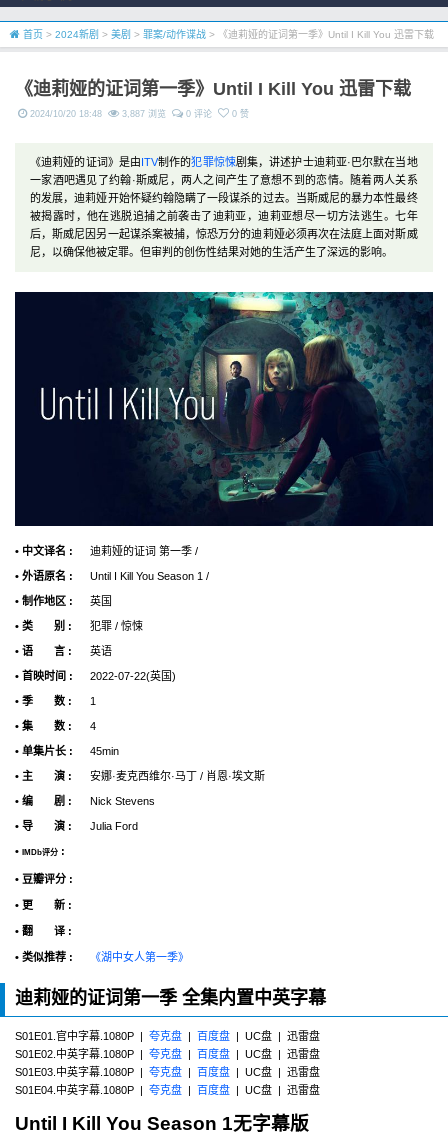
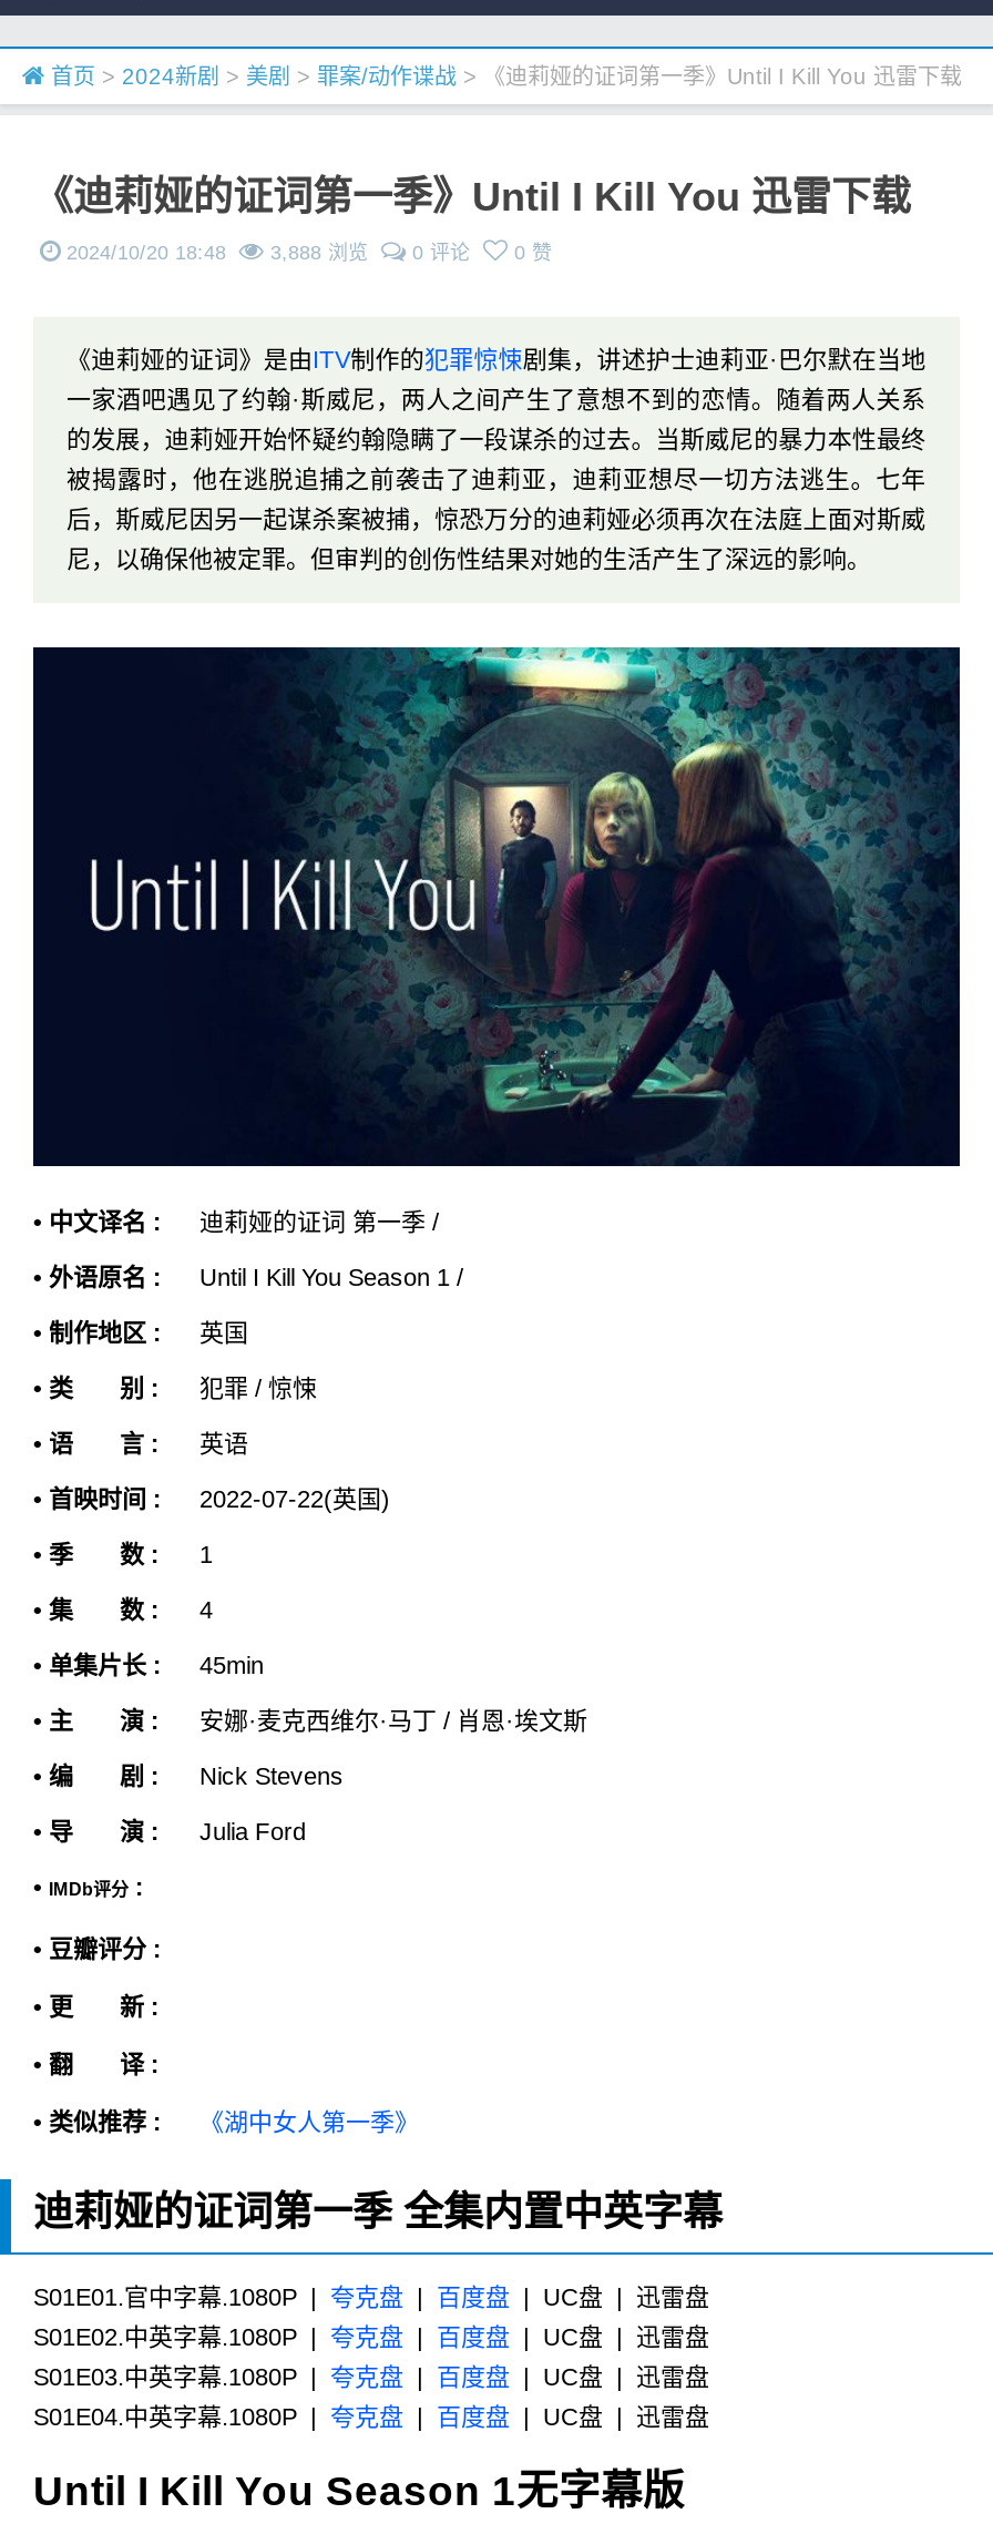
[30,109,249,119] 2024/10/20 18:48 3,887 浏览 0 评论 0 赞 -> [66,242,552,264] 2024/10/20 18:48 3,888 浏览 0 评论 0 赞

